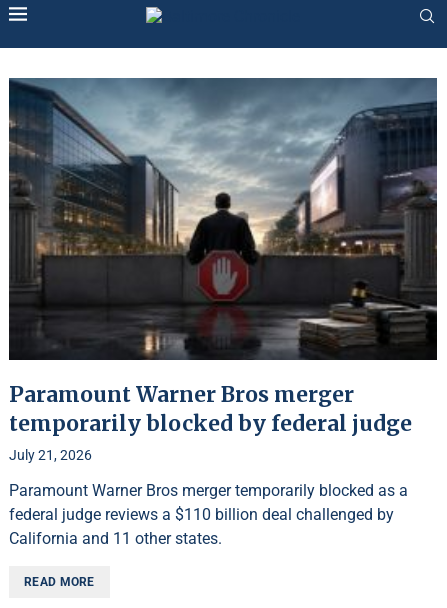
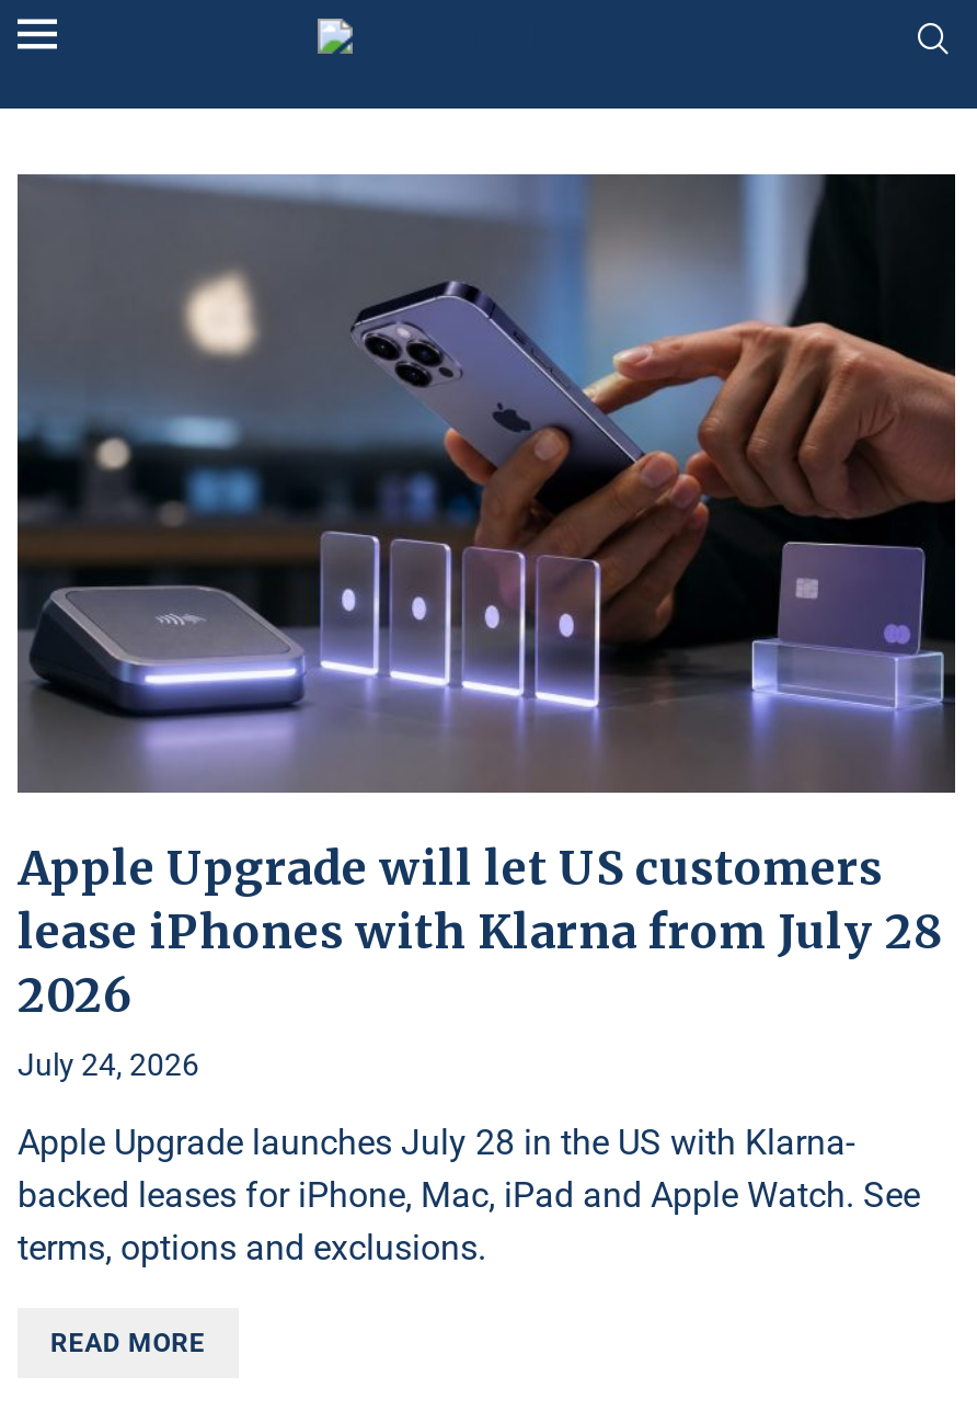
[9,77,438,463] [image] | Paramount Warner Bros merger | temporarily blocked by federal judge | July 21, 2026 -> [18,174,957,1083] [image] | Apple Upgrade will let US customers | lease iPhones with Klarna from July 28 | 2026 | July 24, 2026
[9,481,408,548] Paramount Warner Bros merger temporarily blocked as a | federal judge reviews a $110 billion deal challenged by | California and 11 other states. -> [18,1123,920,1270] Apple Upgrade launches July 28 in the US with Klarna- | backed leases for iPhone, Mac, iPad and Apple Watch. See | terms, options and exclusions.

